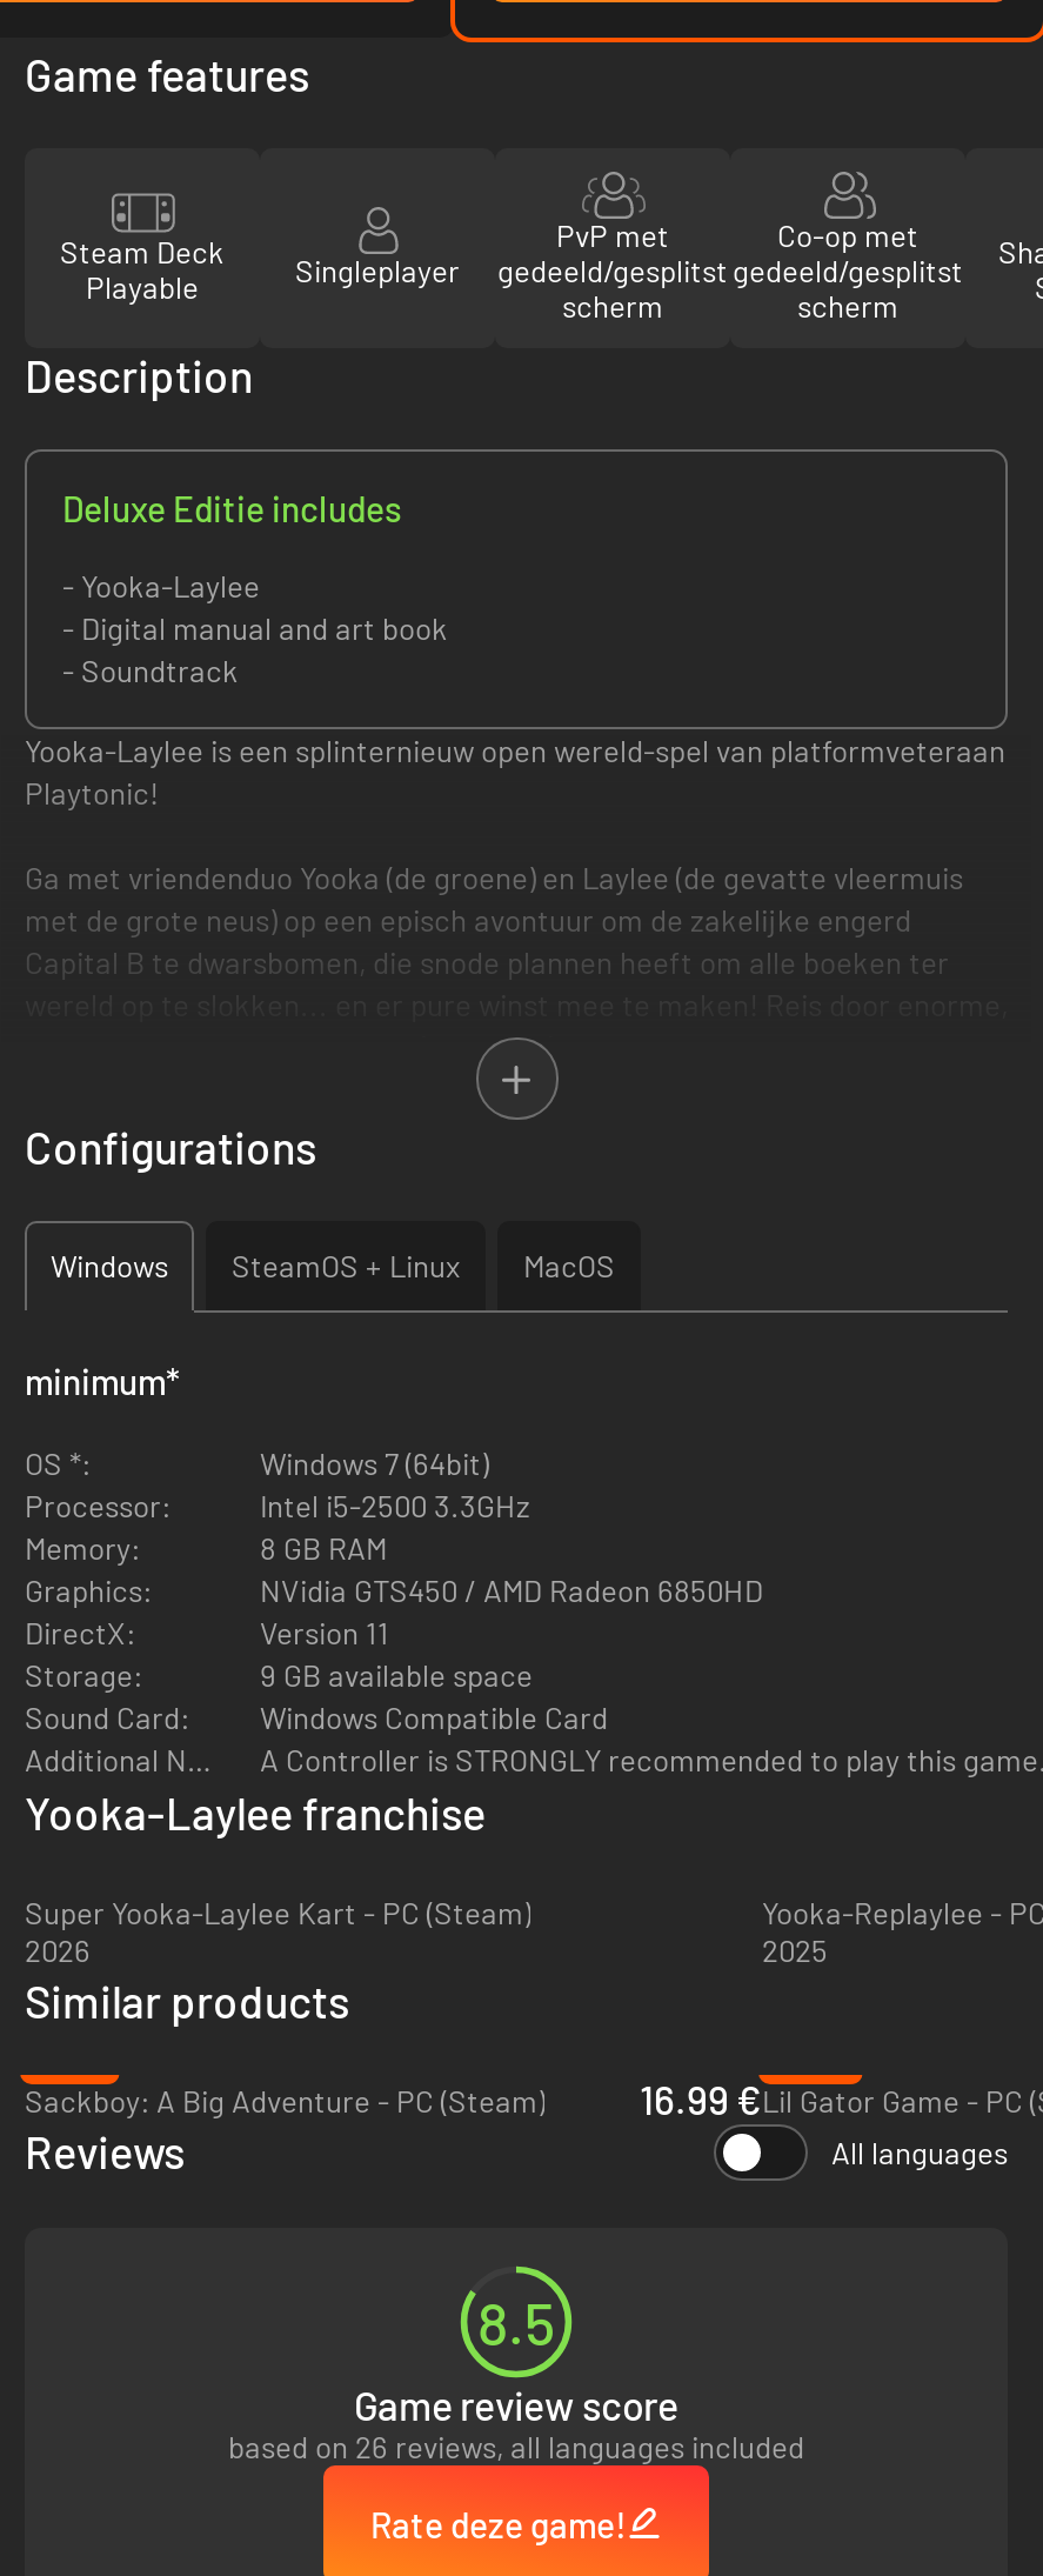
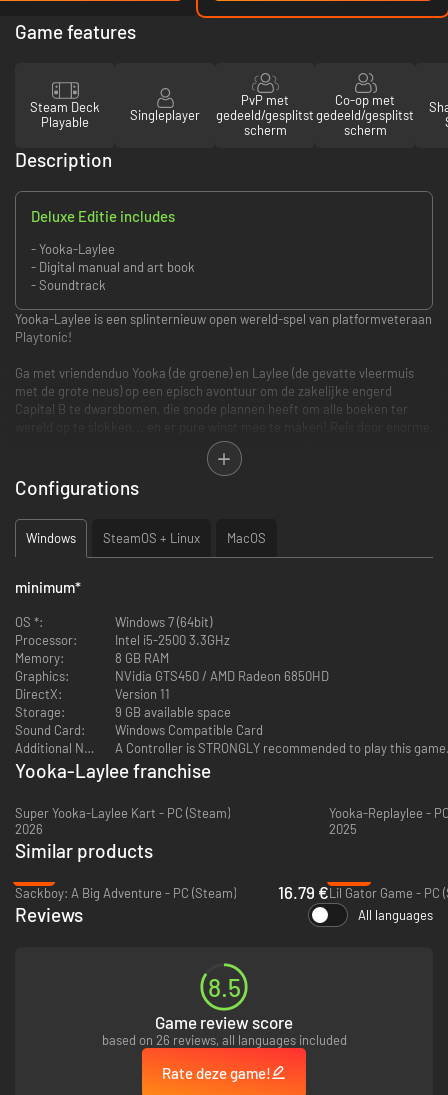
[640,2075,762,2122] 16.99 € -> [277,882,328,902] 16.79 €

